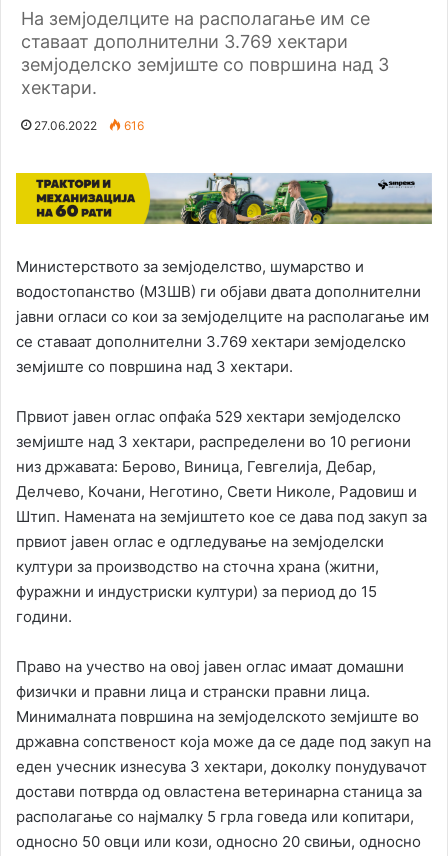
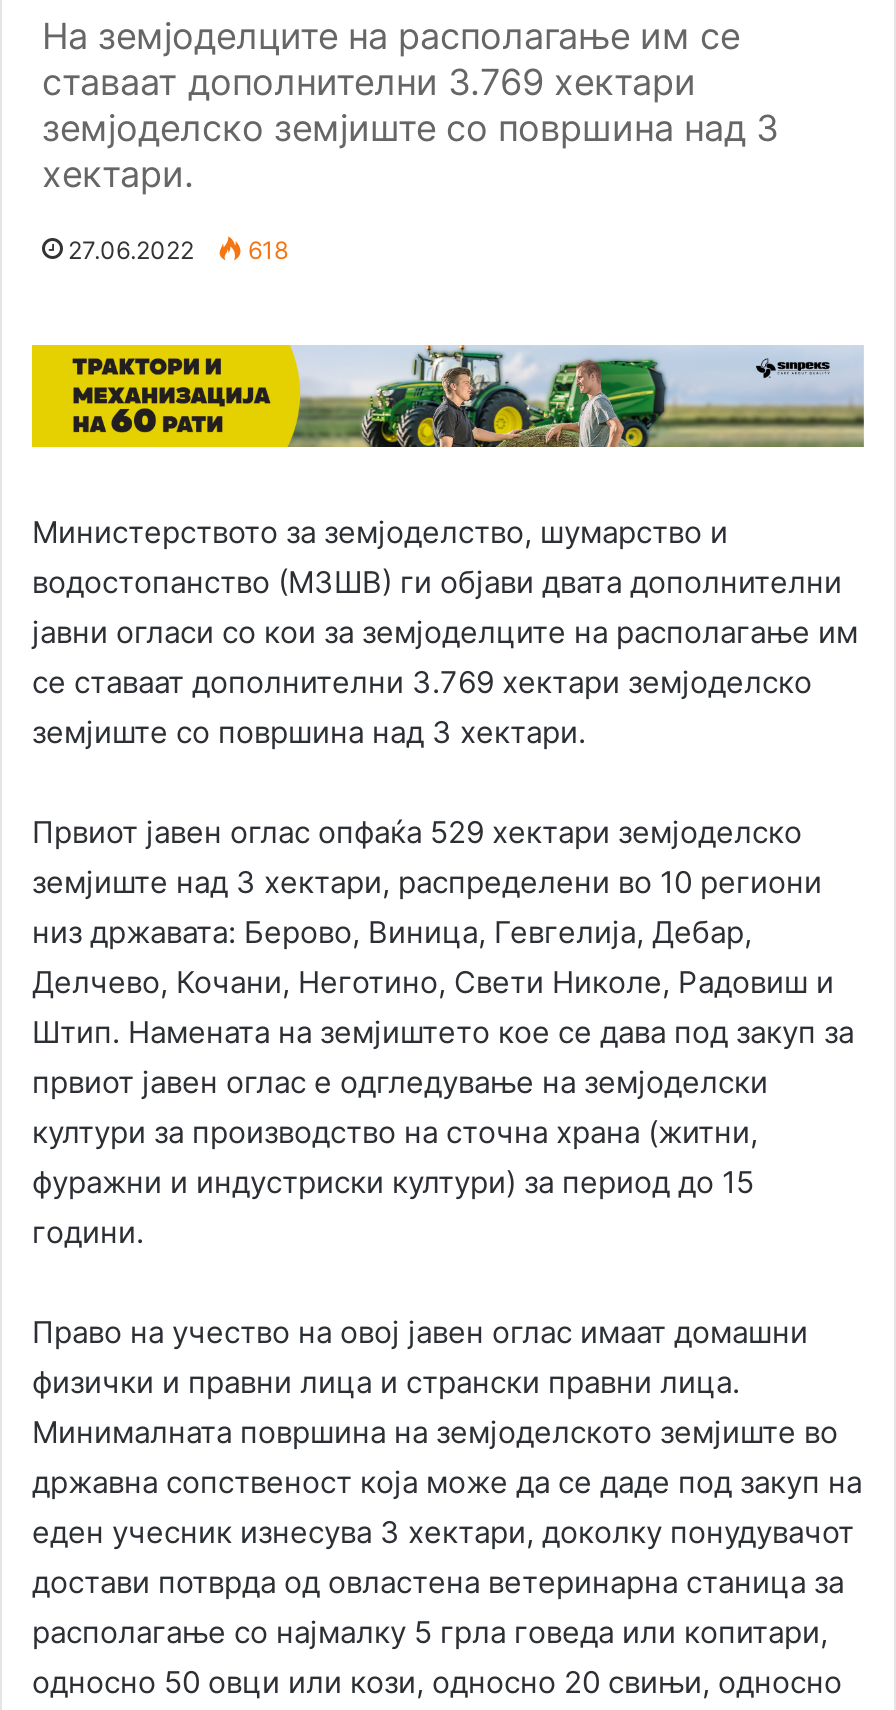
[34,118,144,133] 27.06.2022 616 -> [68,234,288,264] 27.06.2022 618

